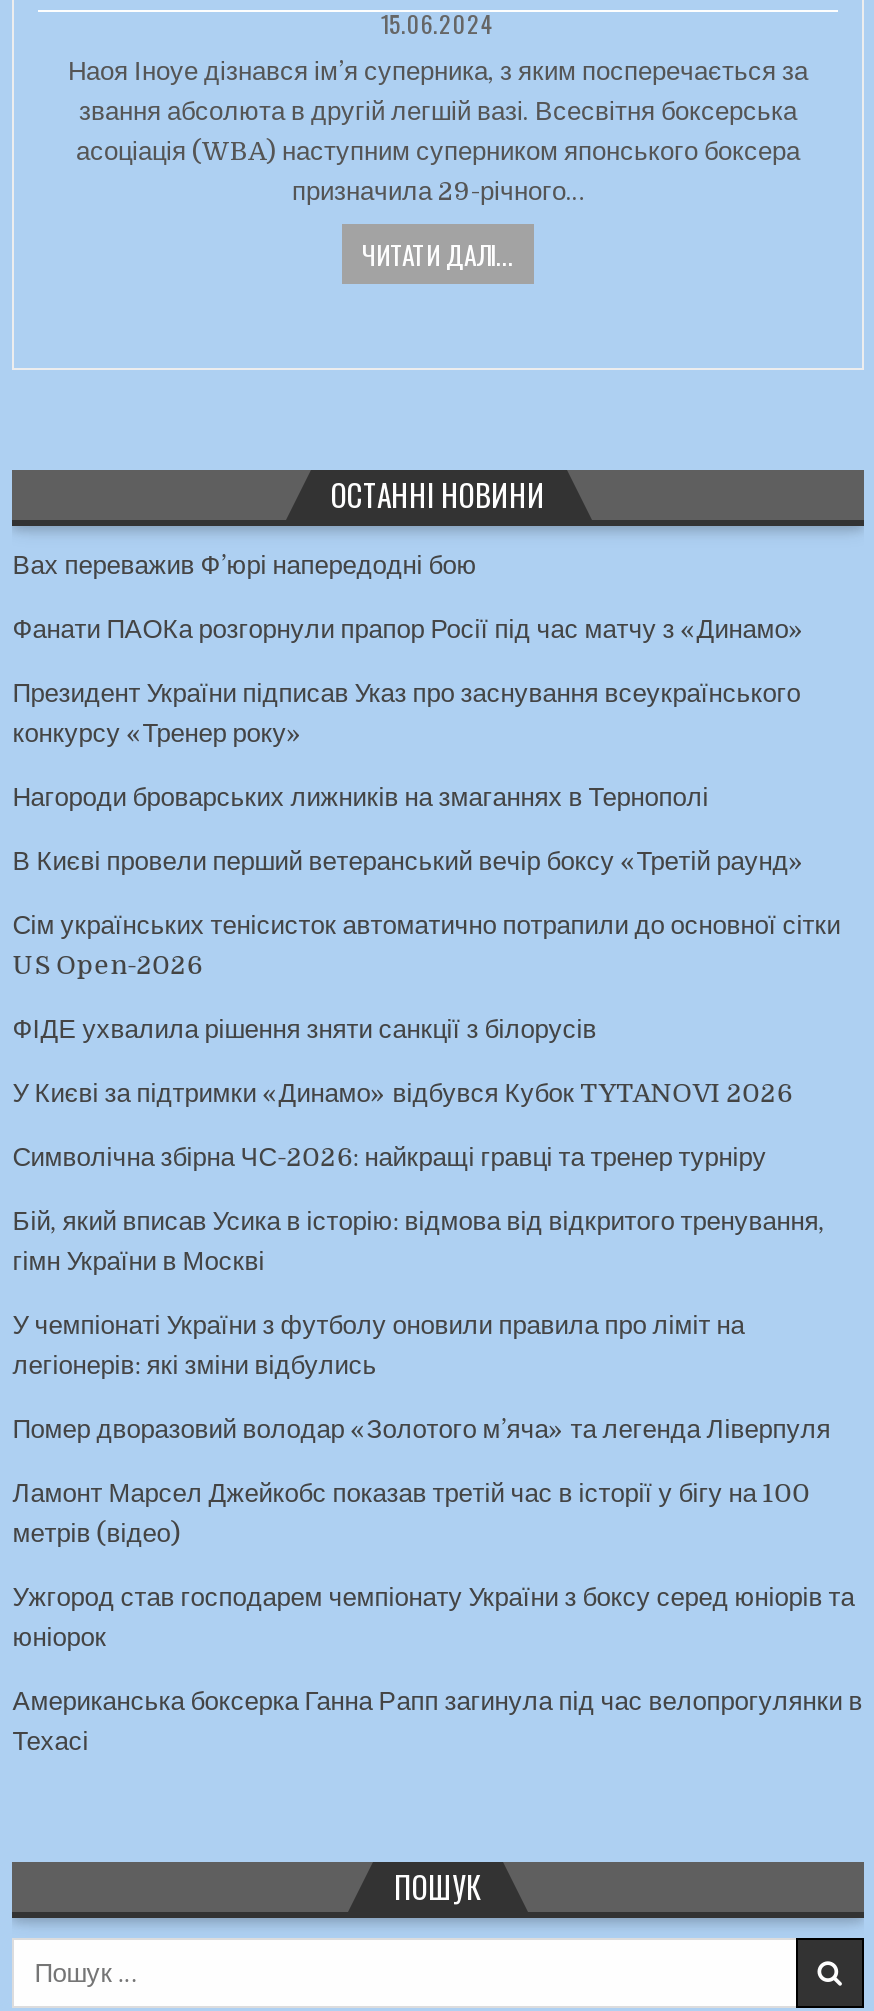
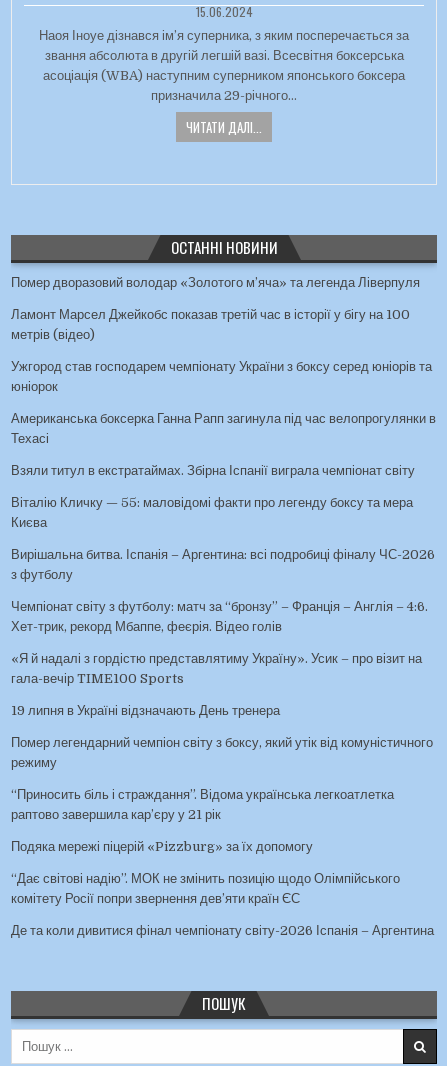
[12,551,840,1381] Вах переважив Ф’юрі напередодні бою | Фанати ПАОКа розгорнули прапор Росії під час матчу з «Динамо» | Президент України підписав Указ про заснування всеукраїнського | конкурсу «Тренер року» | Нагороди броварських лижників на змаганнях в Тернополі | В Києві провели перший ветеранський вечір боксу «Третій раунд» | Сім українських тенісисток автоматично потрапили до основної сітки | US Open-2026 | ФІДЕ ухвалила рішення зняти санкції з білорусів | У Києві за підтримки «Динамо» відбувся Кубок TYTANOVI 2026 | Символічна збірна ЧС-2026: найкращі гравці та тренер турніру | Бій, який вписав Усика в історію: відмова від відкритого тренування, | гімн України в Москві | У чемпіонаті України з футболу оновили правила про ліміт на | легіонерів: які зміни відбулись -> none
moved [12,1415,862,1757] -> [11,275,436,446]: Помер дворазовий володар «Золотого м’яча» та легенда Ліверпуля | Ламонт Марсел Джейкобс показав третій час в історії у бігу на 100 | метрів (відео) | Ужгород став господарем чемпіонату України з боксу серед юніорів та | юніорок | Американська боксерка Ганна Рапп загинула під час велопрогулянки в | Техасі
none -> [11,463,435,938] Взяли титул в екстратаймах. Збірна Іспанії виграла чемпіонат світу | Віталію Кличку — 55: маловідомі факти про легенду боксу та мера | Києва | Вирішальна битва. Іспанія – Аргентина: всі подробиці фіналу ЧС-2026 | з футболу | Чемпіонат світу з футболу: матч за “бронзу” – Франція – Англія – 4:6. | Хет-трик, рекорд Мбаппе, феєрія. Відео голів | «Я й надалі з гордістю представлятиму Україну». Усик – про візит на | гала-вечір TIME100 Sports | 19 липня в Україні відзначають День тренера | Помер легендарний чемпіон світу з боксу, який утік від комуністичного | режиму | “Приносить біль і страждання”. Відома українська легкоатлетка | раптово завершила кар’єру у 21 рік | Подяка мережі піцерій «Pizzburg» за їх допомогу | “Дає світові надію”. МОК не змінить позицію щодо Олімпійського | комітету Росії попри звернення дев’яти країн ЄС | Де та коли дивитися фінал чемпіонату світу-2026 Іспанія – Аргентина

